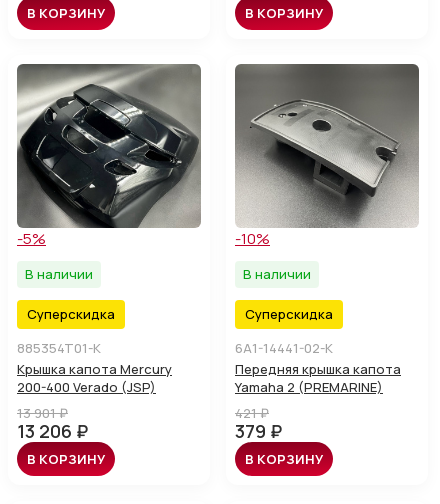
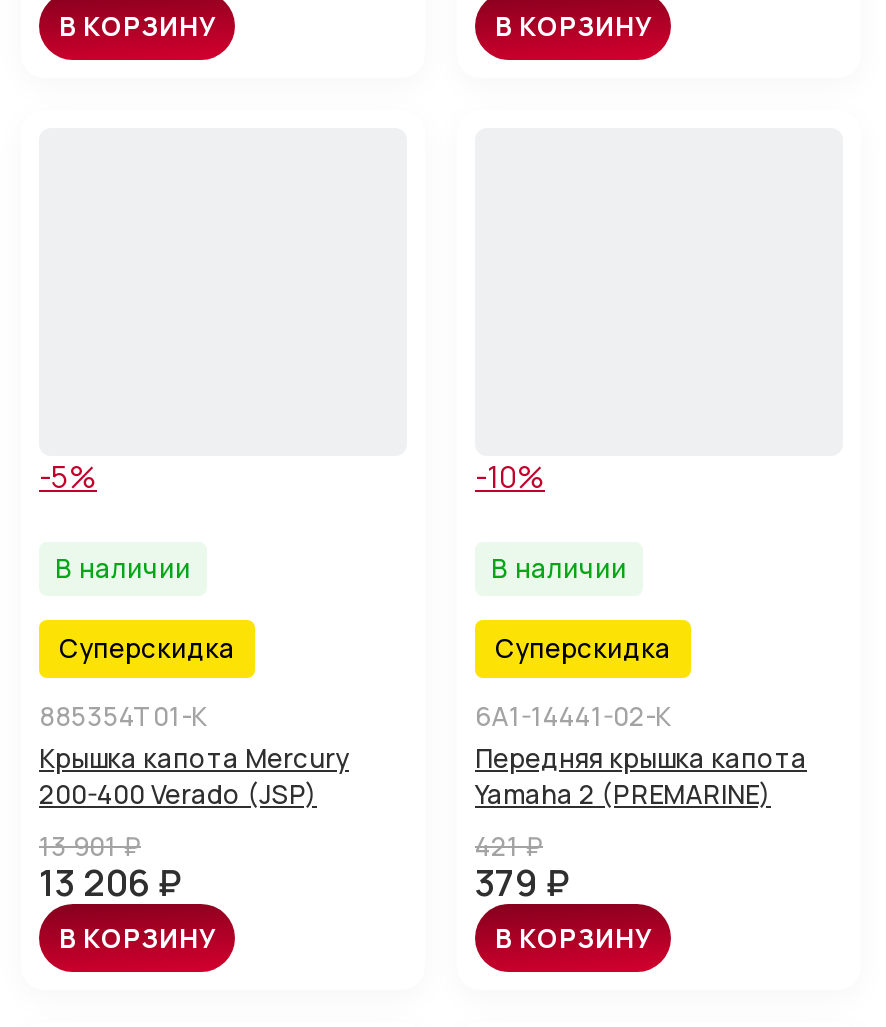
[16,63,202,229] [image] -> none
[234,63,420,228] [image] -> none

